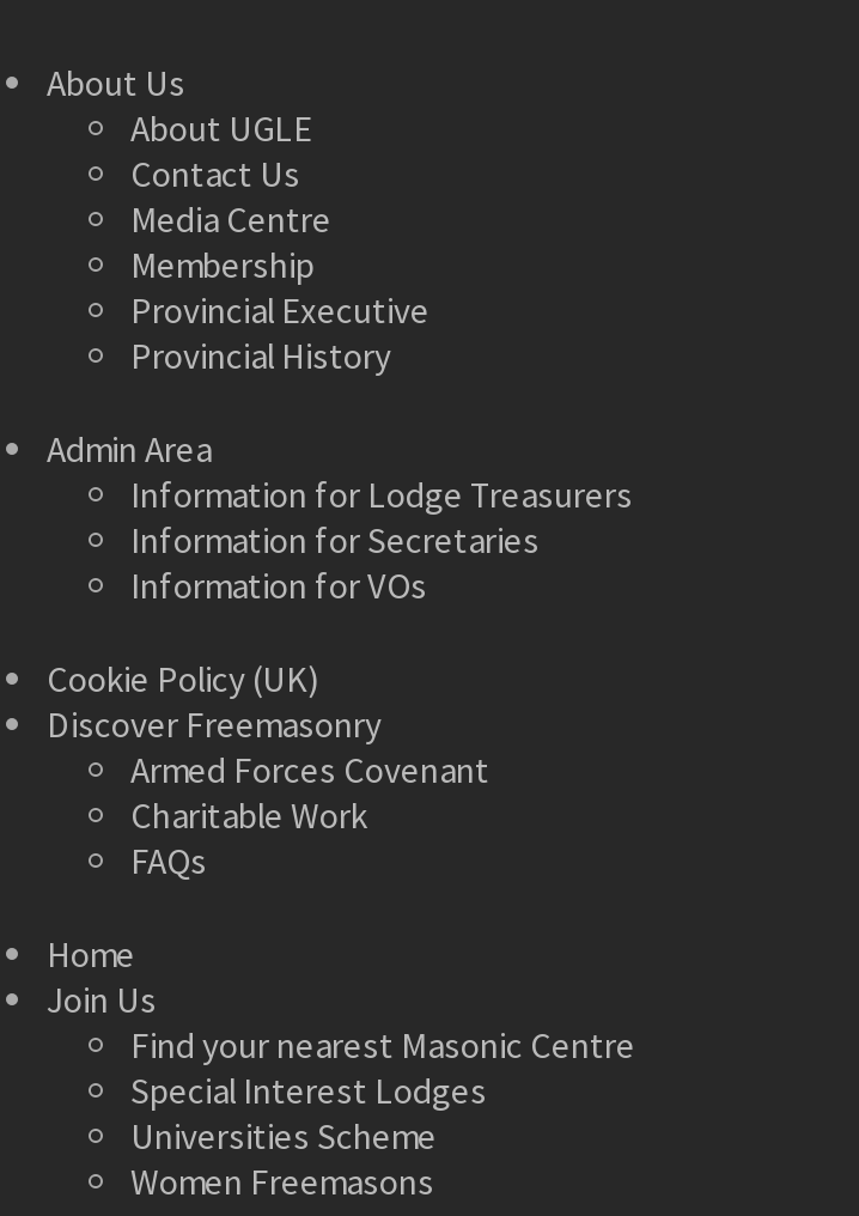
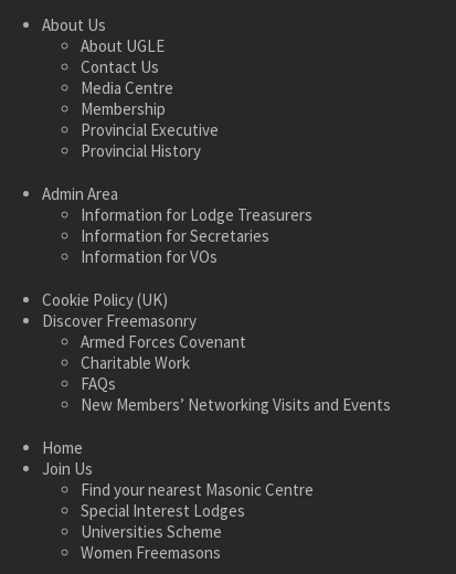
none -> [81,394,391,415] New Members’ Networking Visits and Events

